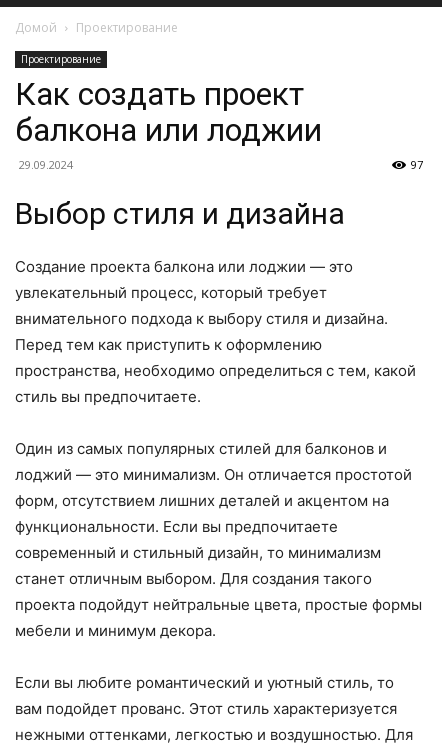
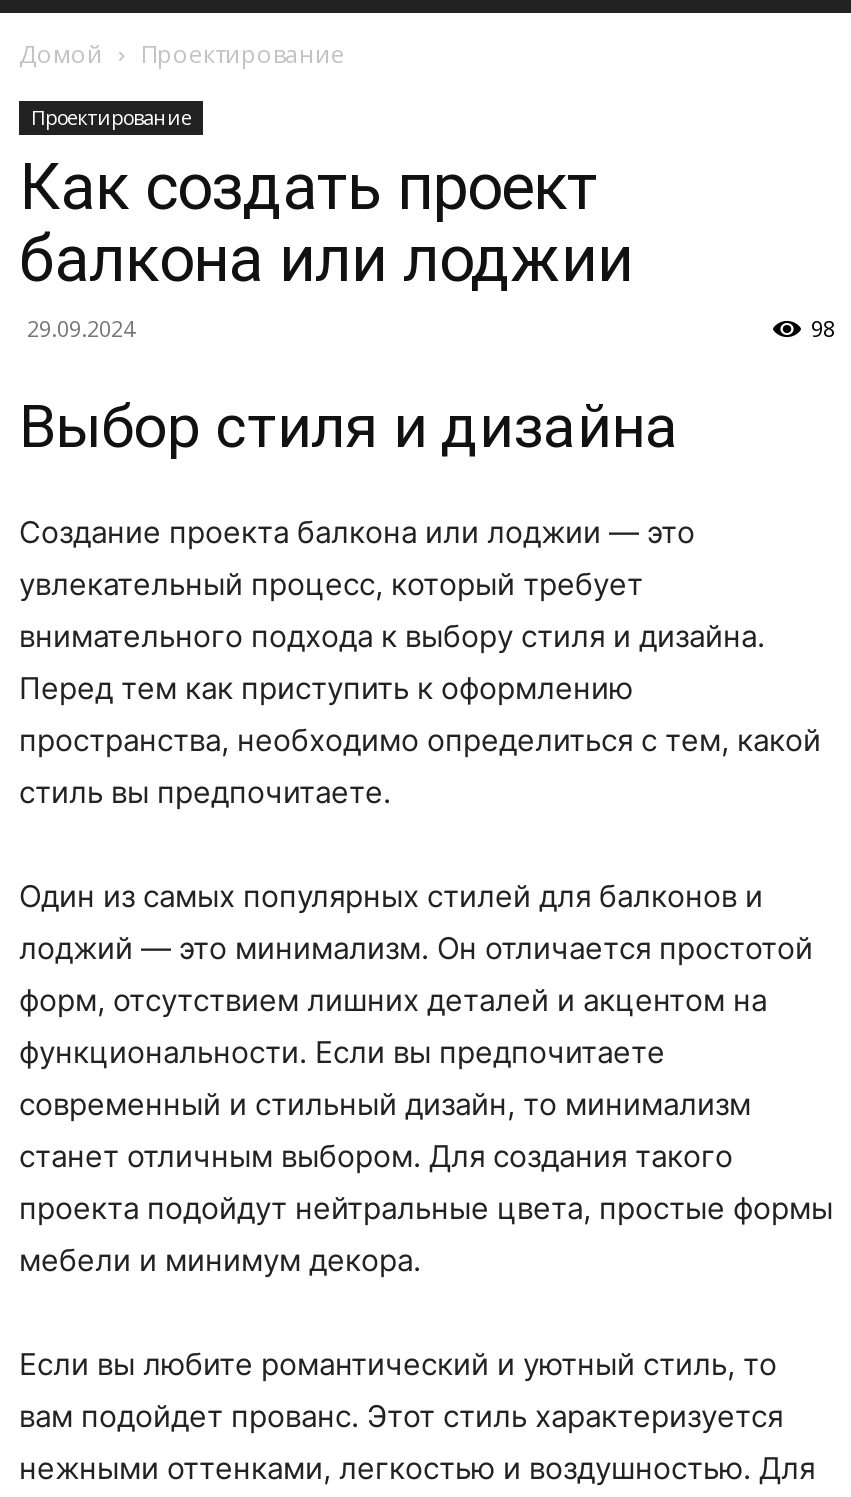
[411,157,423,172] 97 -> [811,313,835,343] 98

